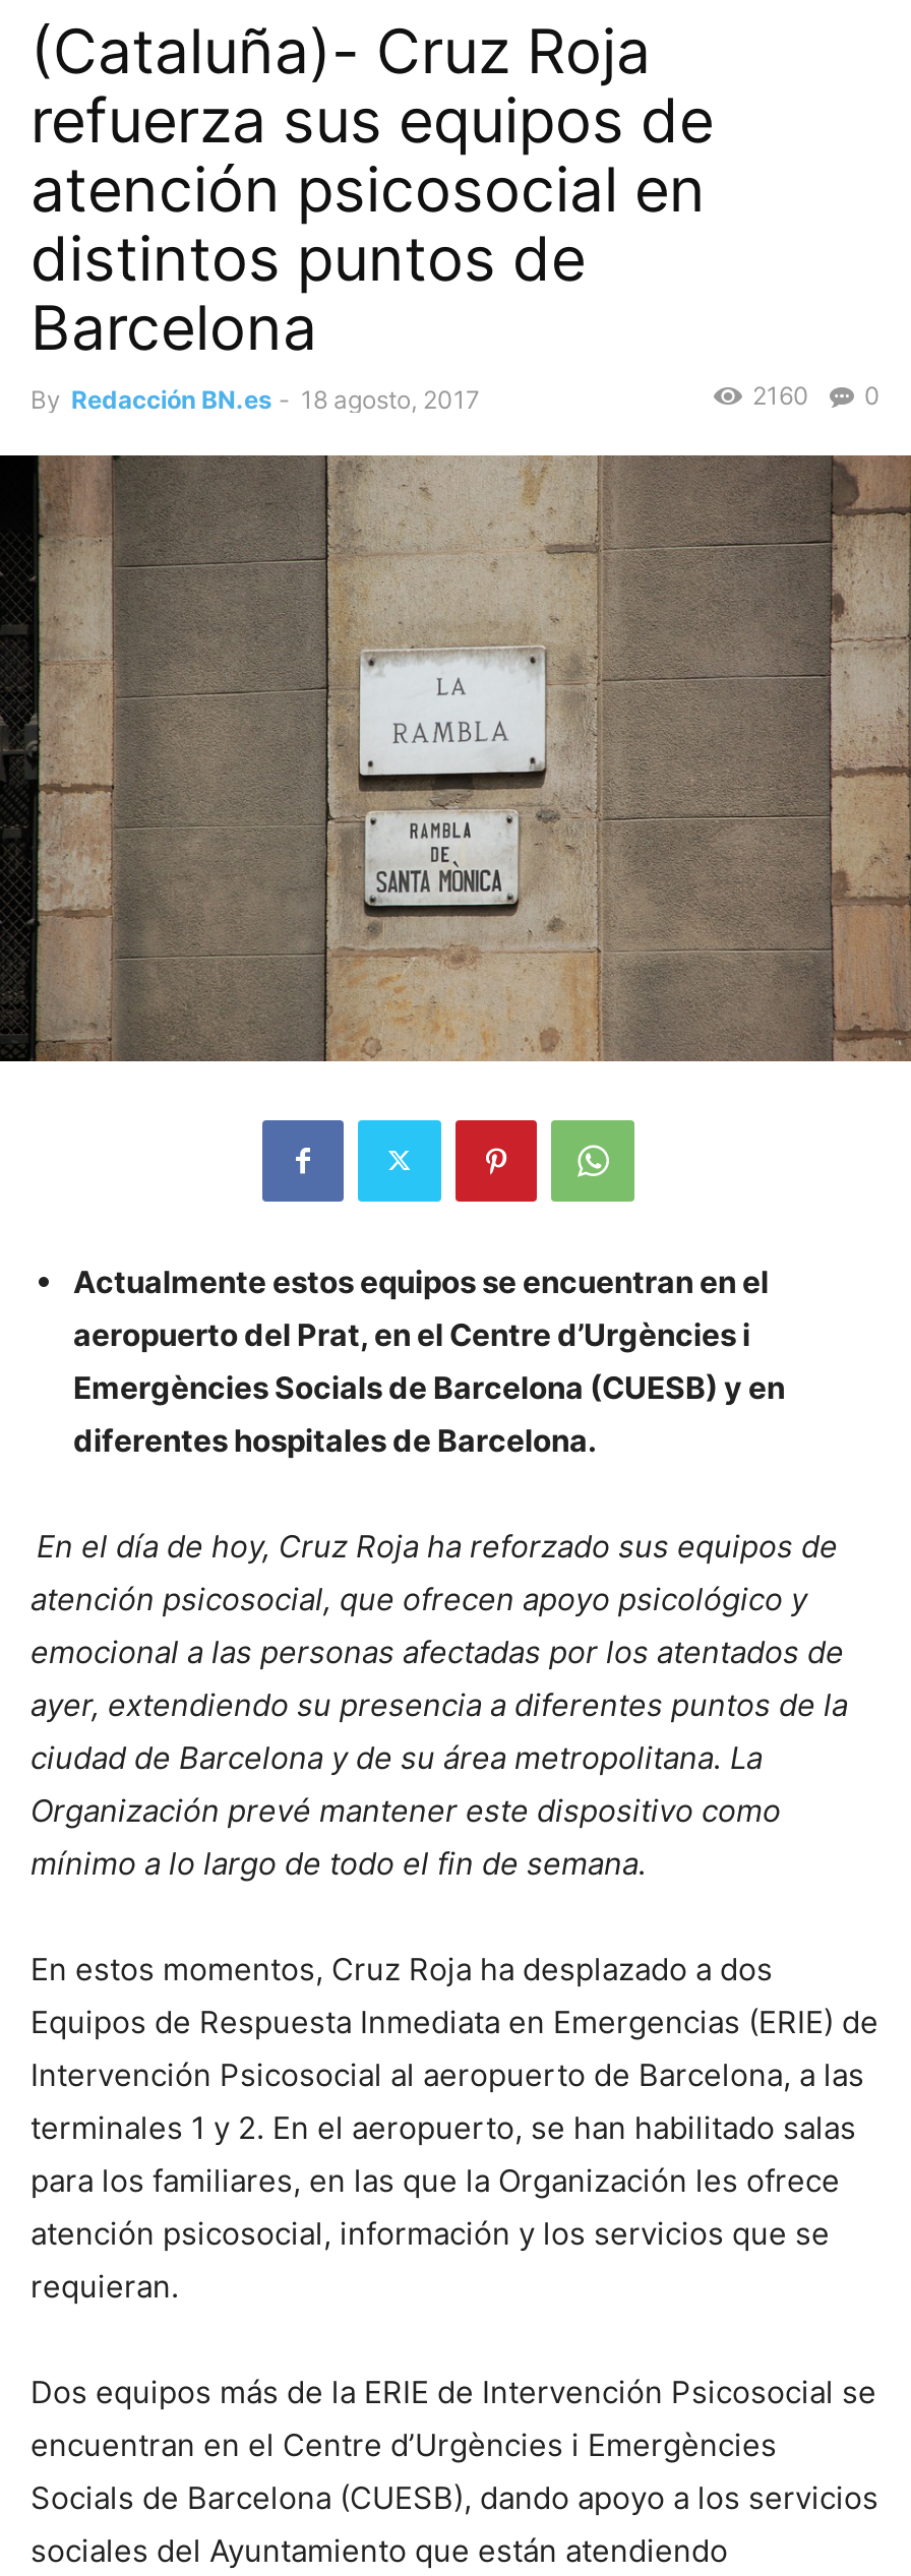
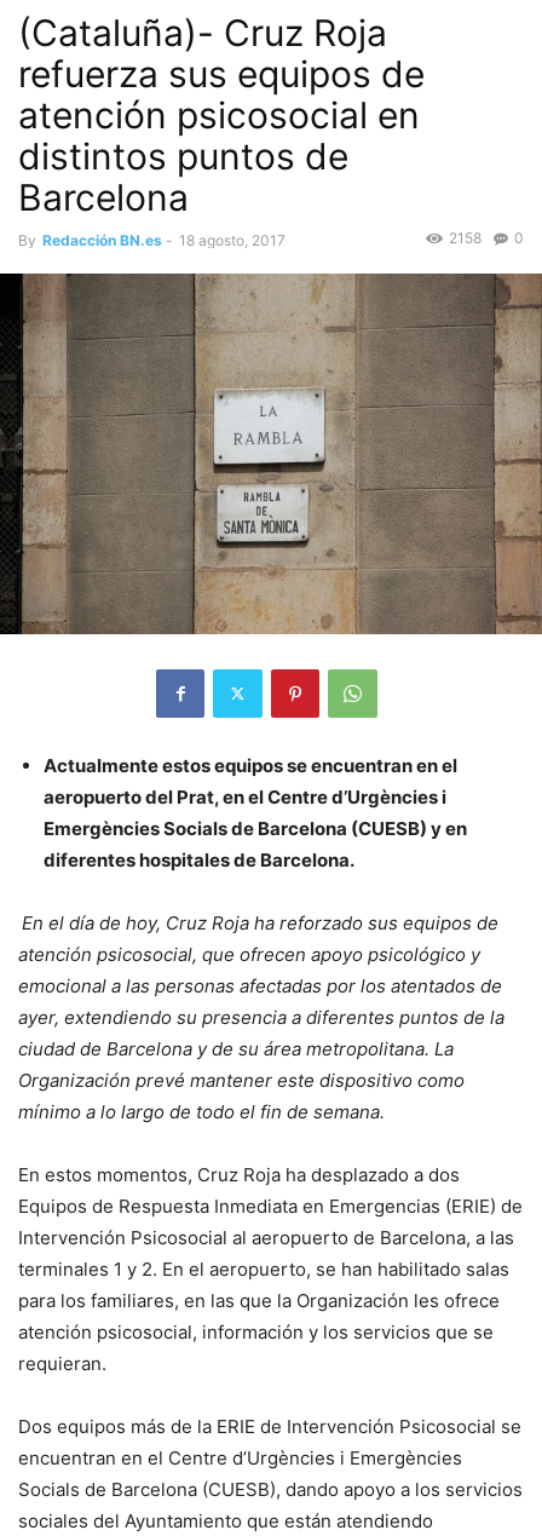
[752,380,880,411] 2160 0 -> [449,229,524,247] 2158 0

